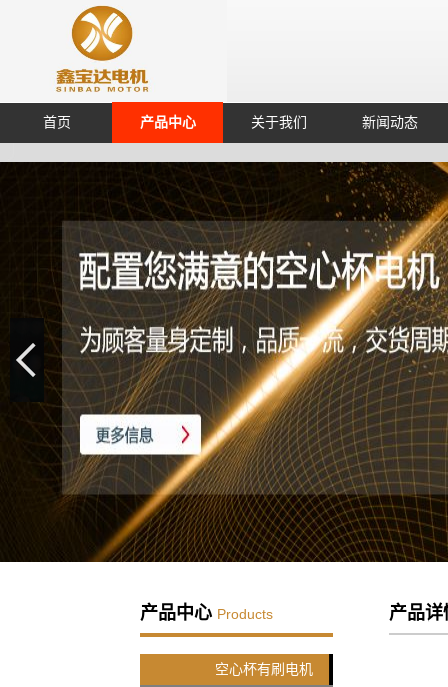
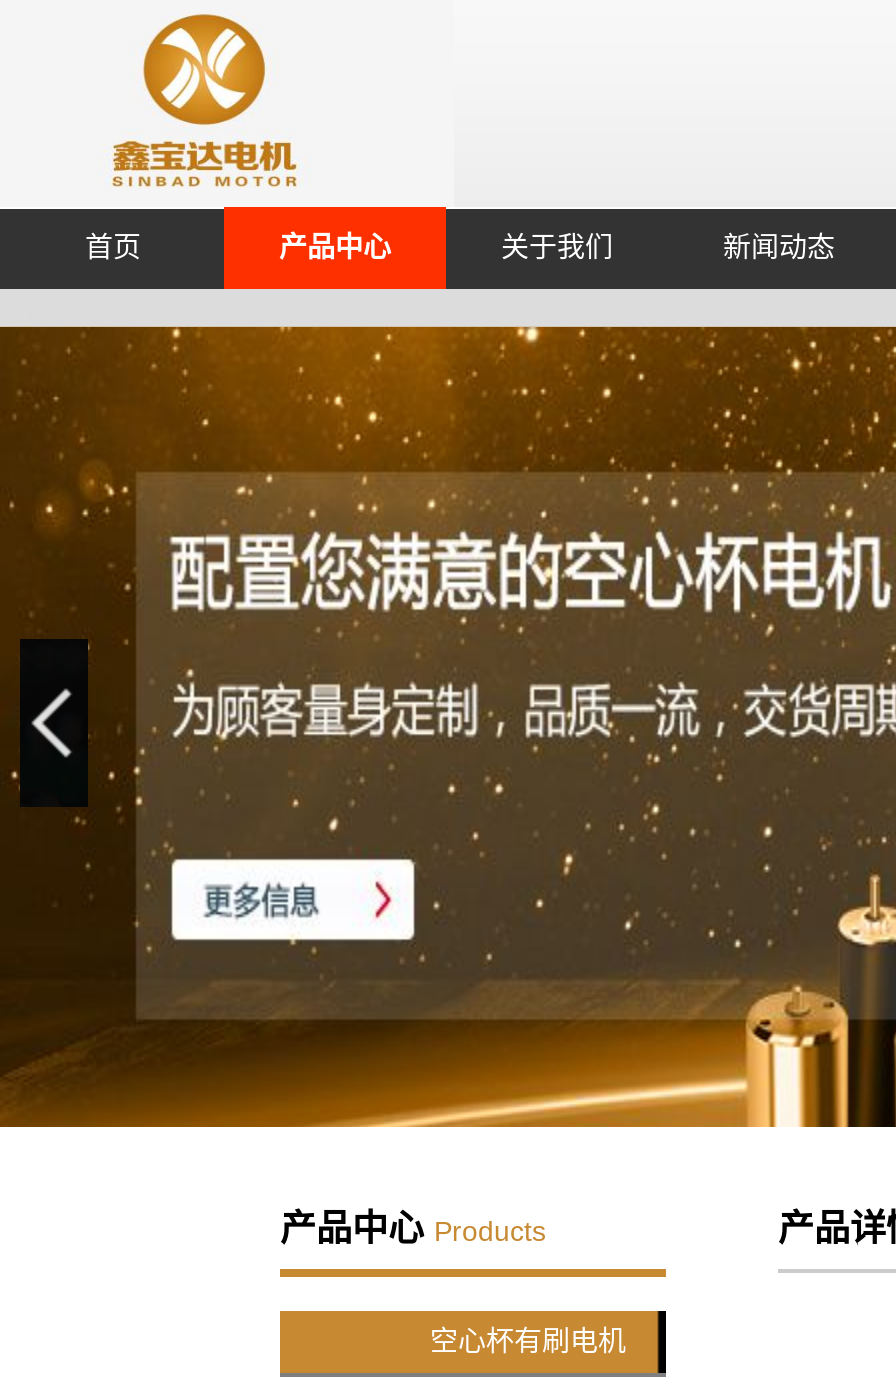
[3,161,445,563] [image] -> [6,325,890,1129] [image]

